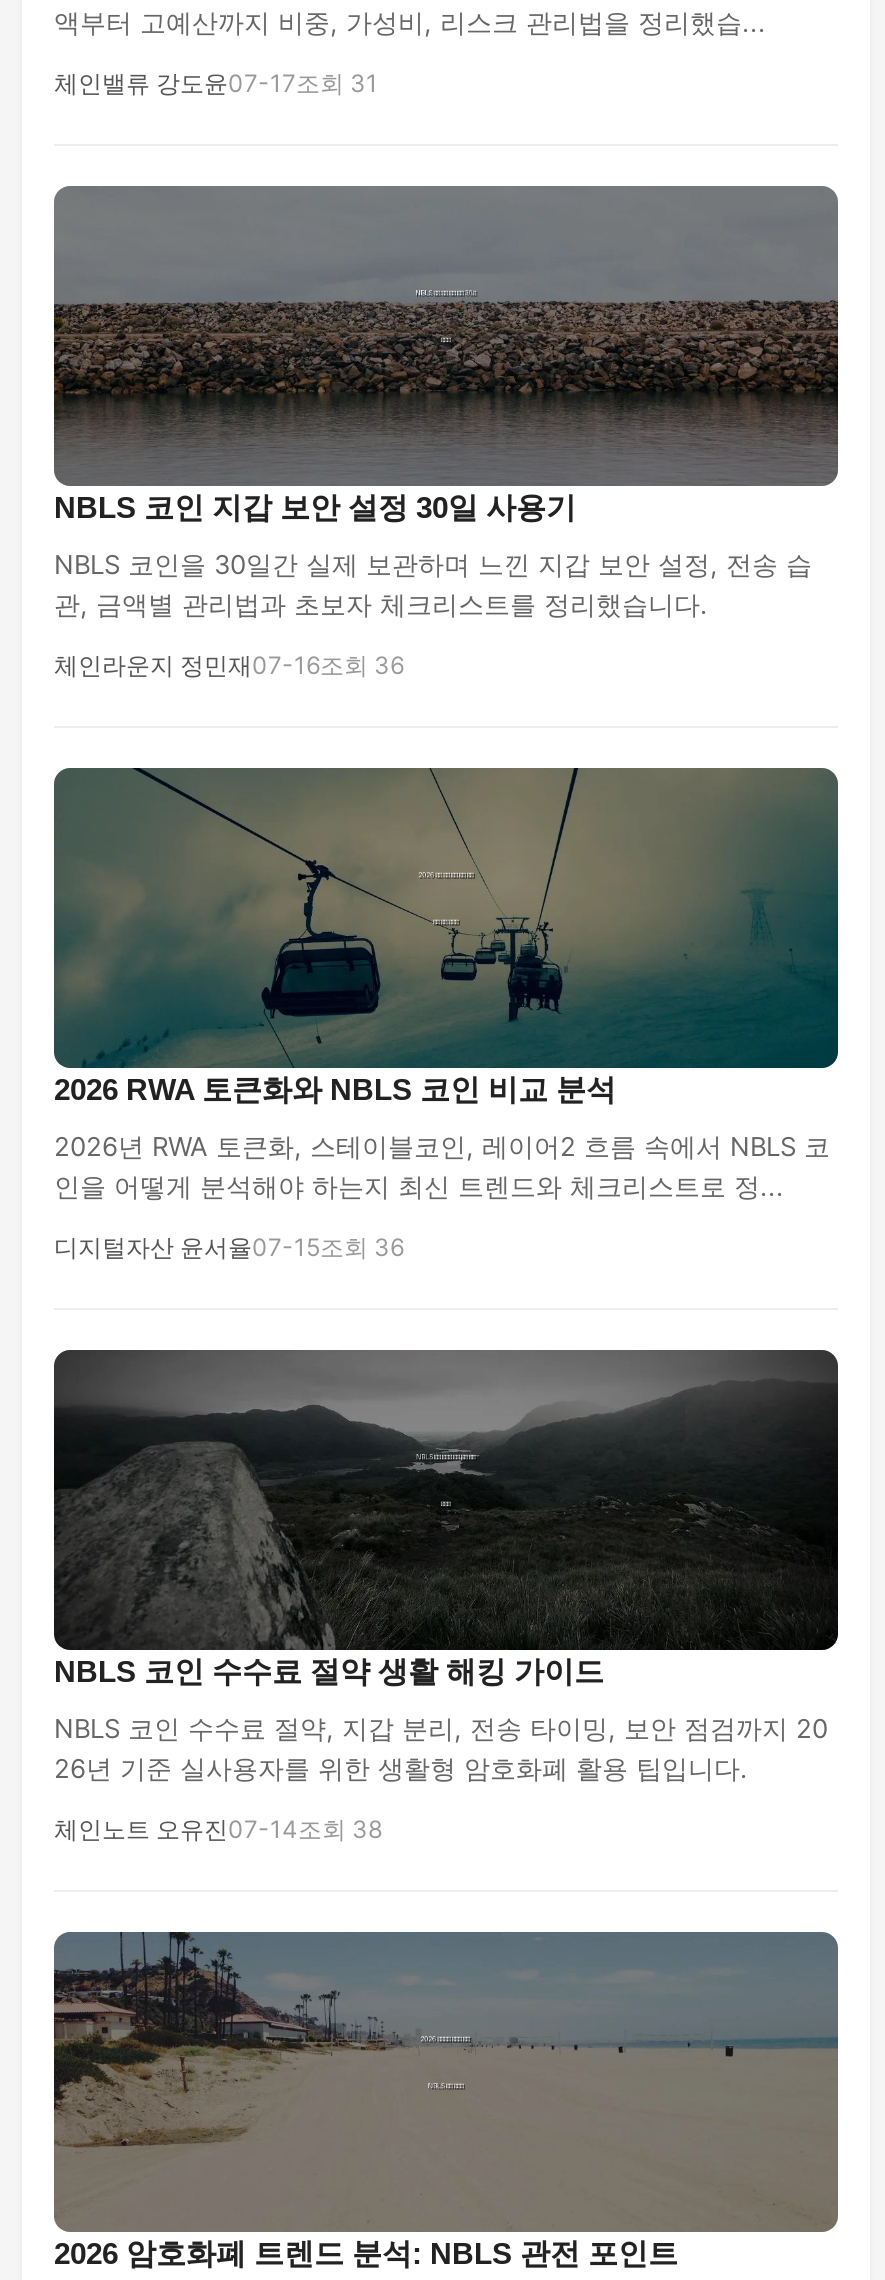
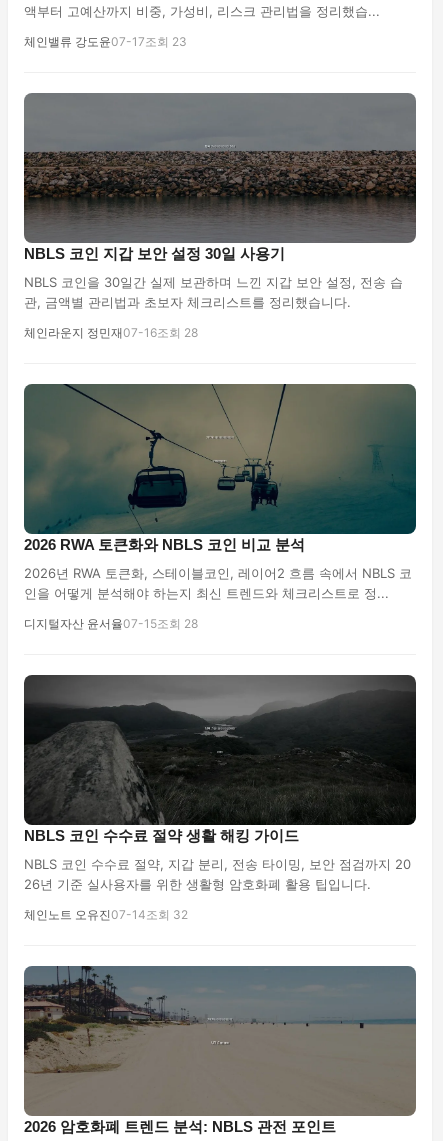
[54,68,378,98] 체인밸류 강도윤07-17조회 31 -> [24,34,187,49] 체인밸류 강도윤07-17조회 23
[54,650,404,680] 체인라운지 정민재07-16조회 36 -> [24,325,198,340] 체인라운지 정민재07-16조회 28
[54,1232,404,1262] 디지털자산 윤서율07-15조회 36 -> [24,616,198,631] 디지털자산 윤서율07-15조회 28
[54,1814,382,1844] 체인노트 오유진 07-14조회 38 -> [24,907,188,922] 체인노트 오유진 07-14조회 32

